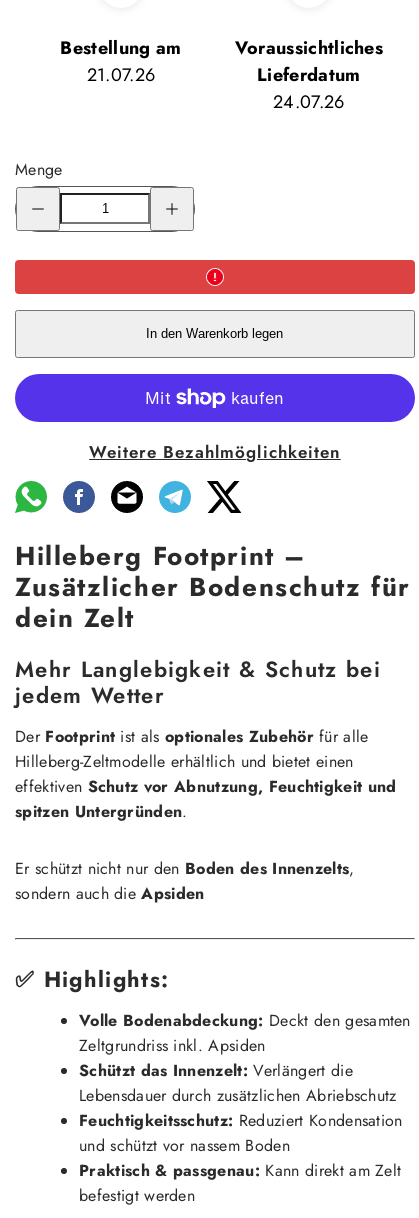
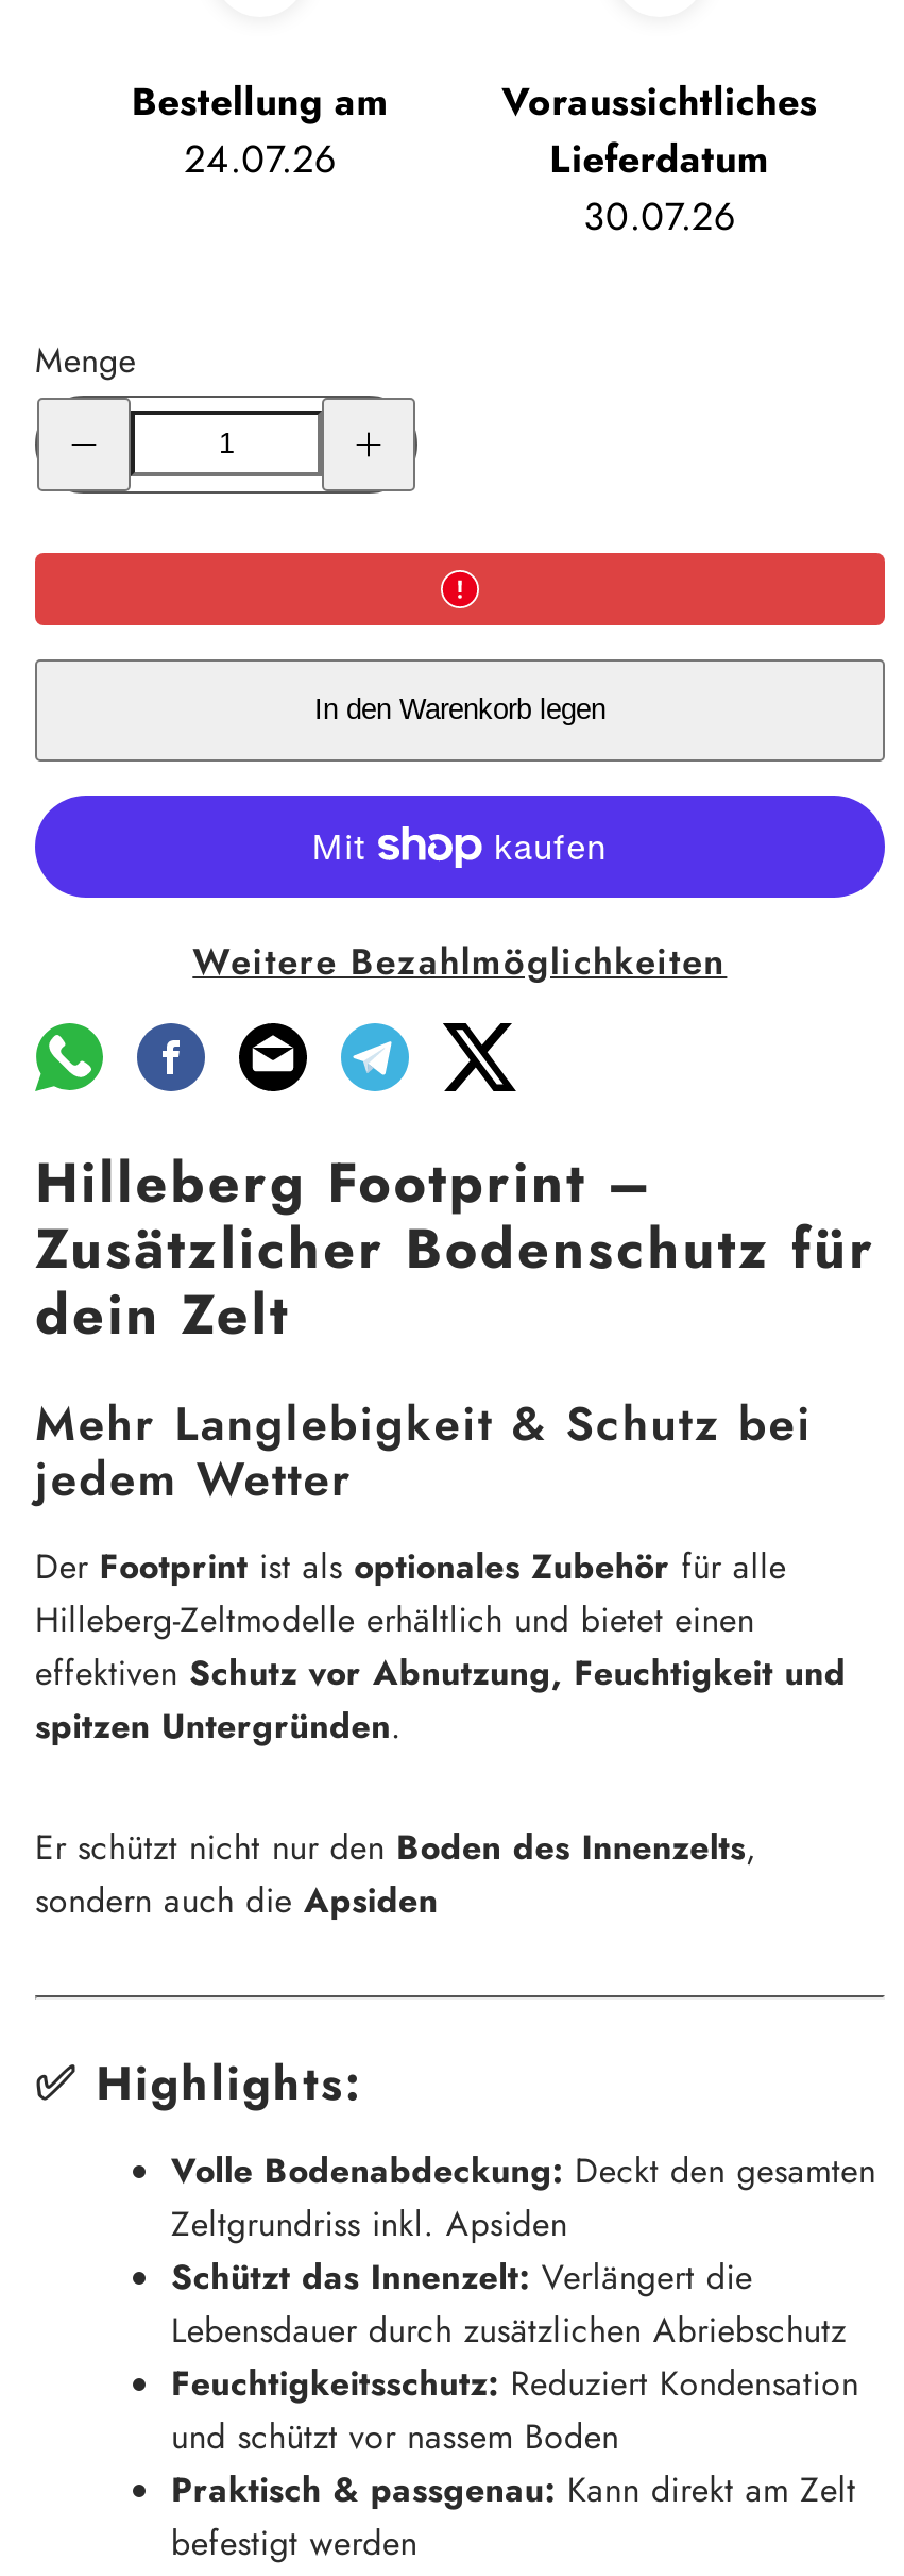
[87,61,155,87] 21.07.26 -> [184,131,336,186] 24.07.26
[273,88,345,114] 24.07.26 -> [583,188,736,244] 30.07.26

